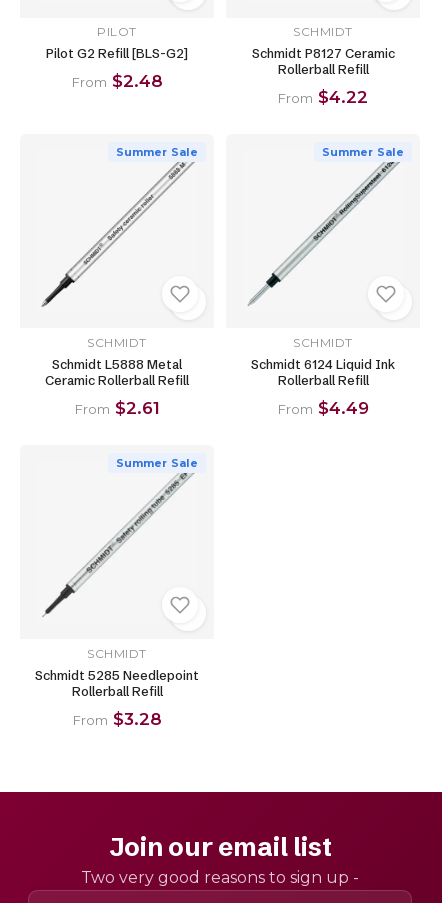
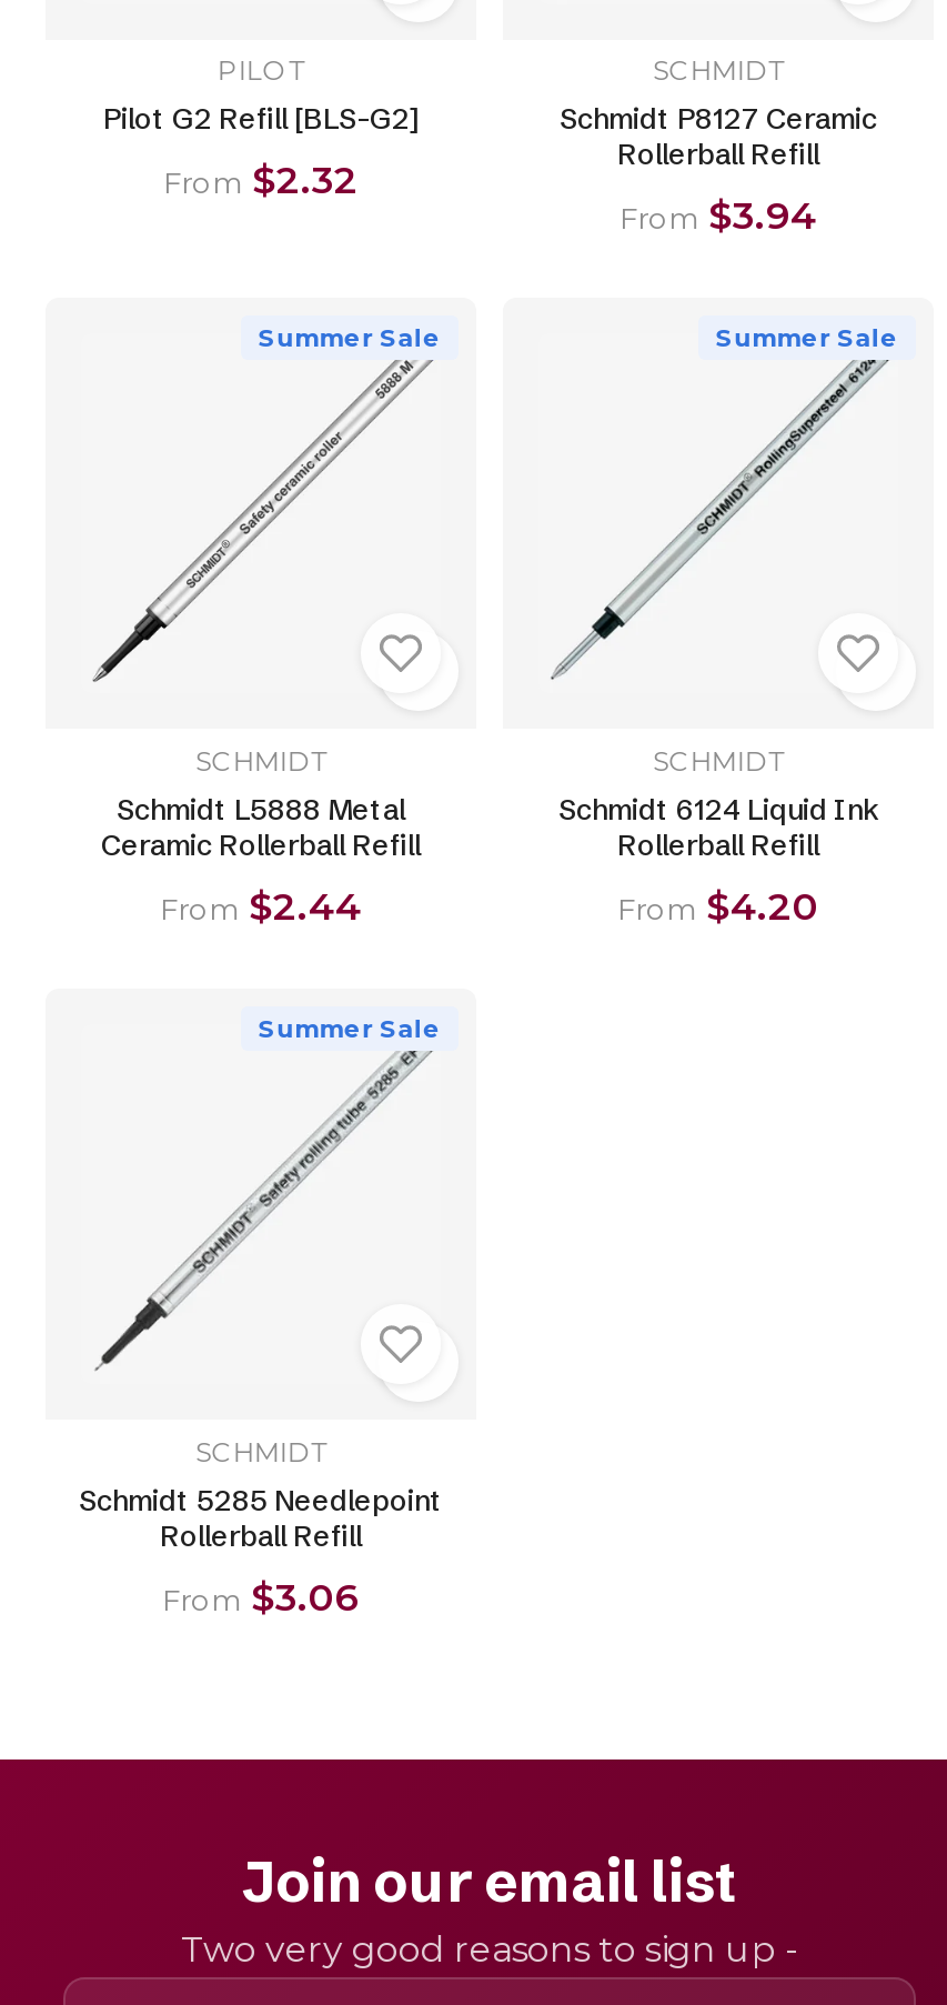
[71,71,162,91] From $2.48 -> [163,159,359,203] From $2.32
[278,87,368,107] From $4.22 -> [619,194,817,239] From $3.94
[74,398,159,418] From $2.61 -> [160,884,362,929] From $2.44
[277,398,368,418] From $4.49 -> [617,884,819,929] From $4.20
[72,709,161,729] From $3.28 -> [162,1574,360,1619] From $3.06

